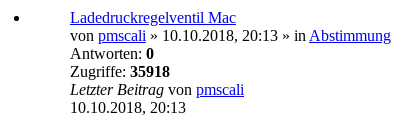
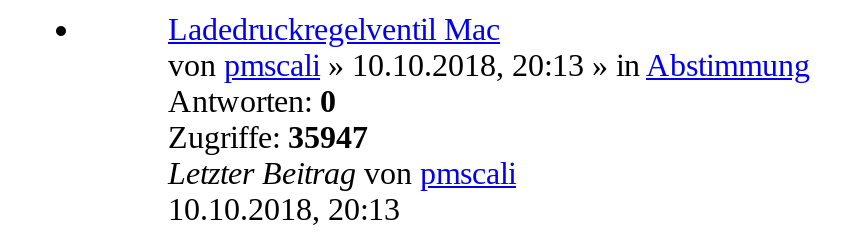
[70,63,170,80] Zugriffe: 35918 -> [168,121,368,155] Zugriffe: 35947

